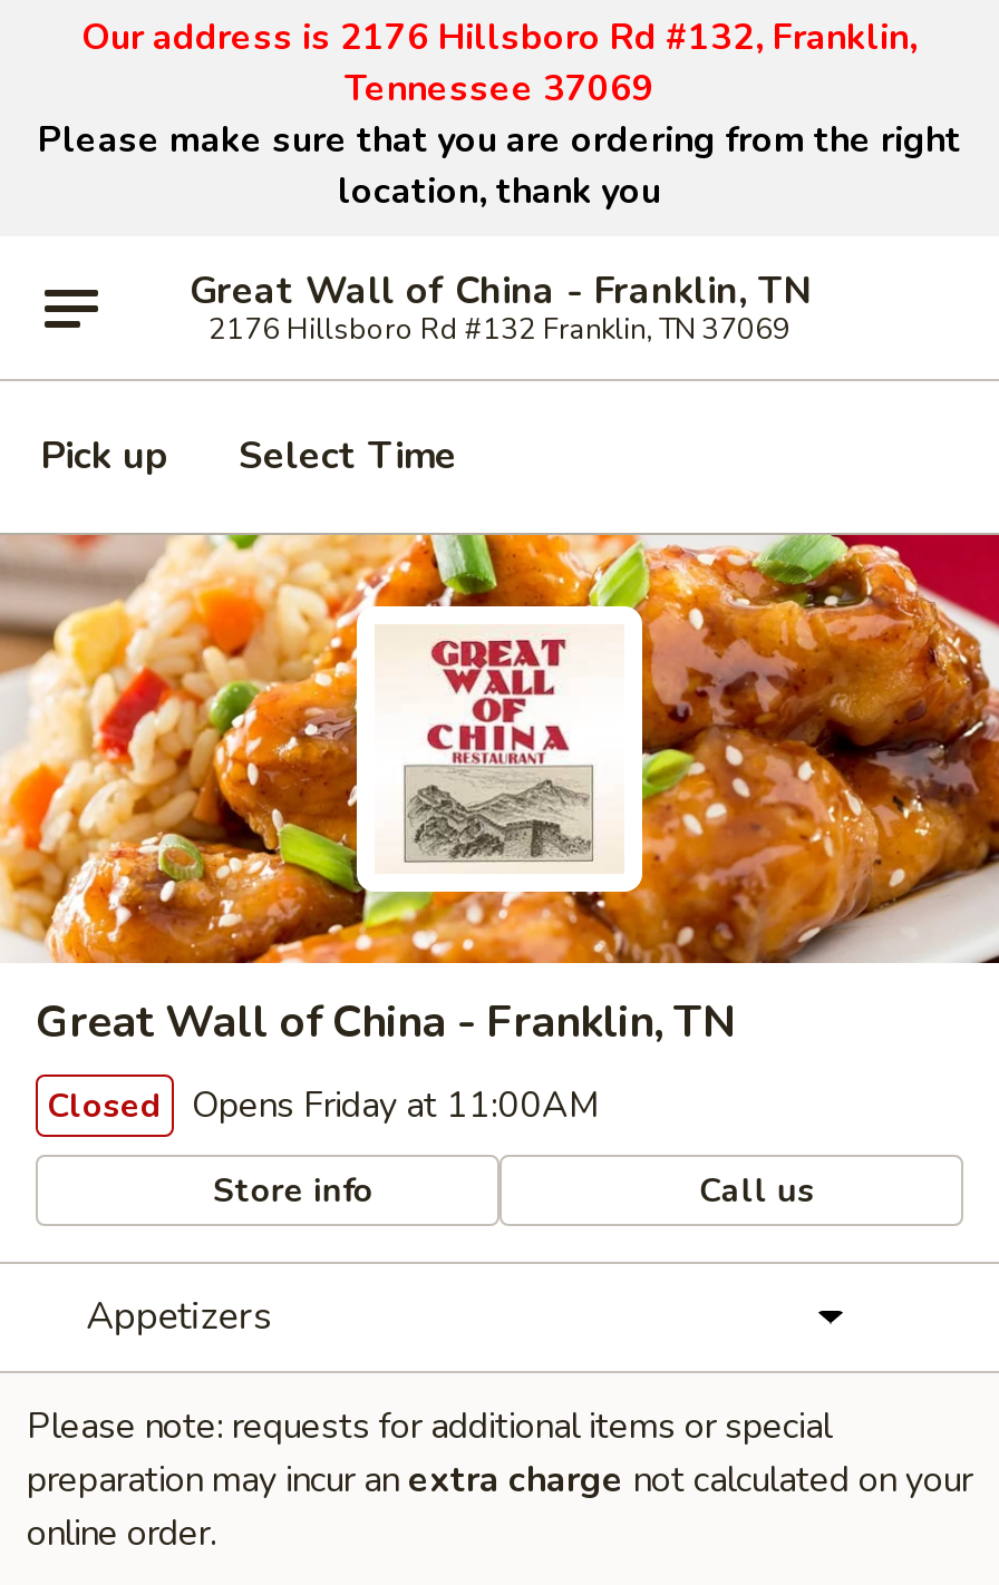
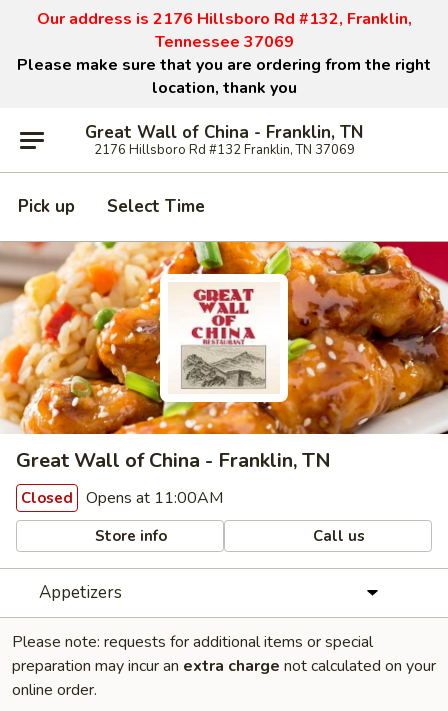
[47,1081,600,1130] Closed Opens Friday at 11:00AM -> [21,487,223,509] Closed Opens at 11:00AM

